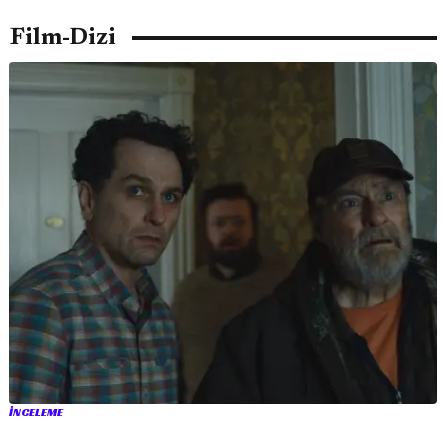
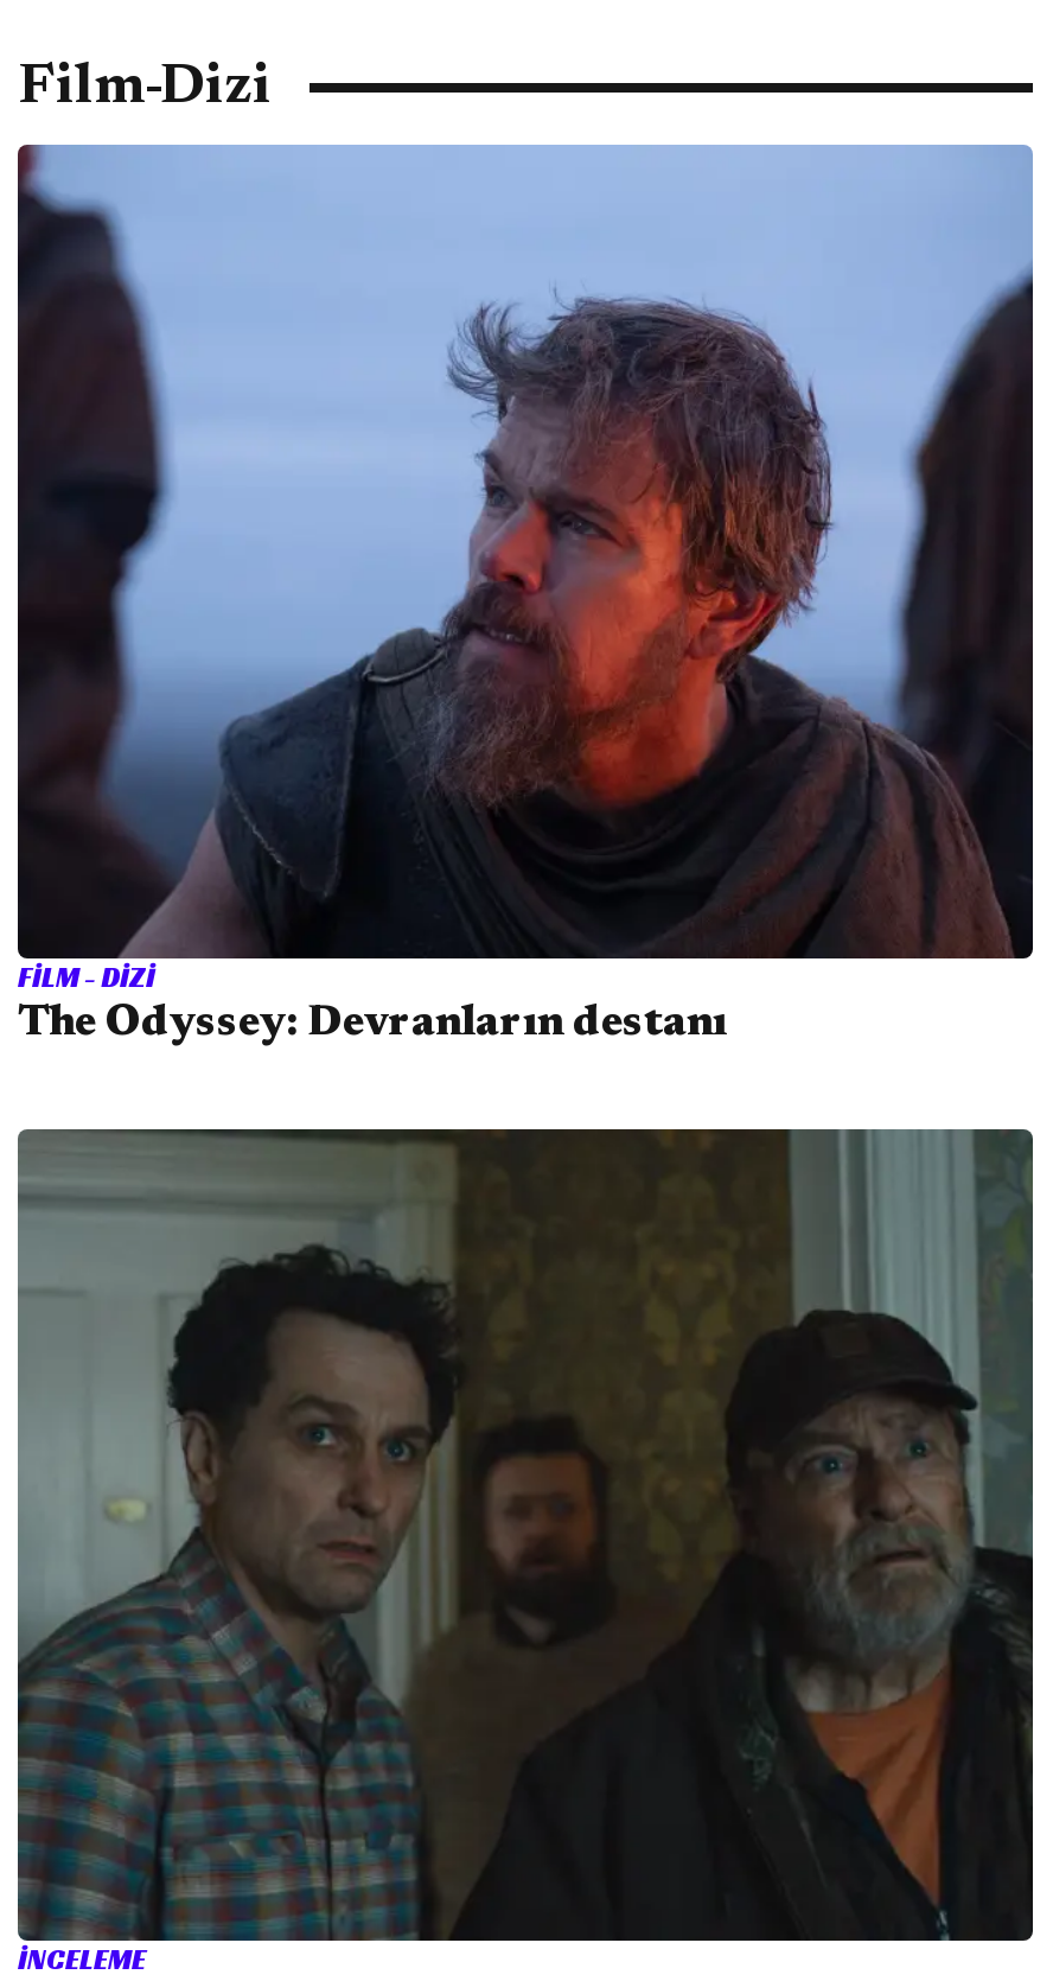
none -> [15,145,1035,1046] [image] | FILM - DIZI | The Odyssey: Devranların destanı

